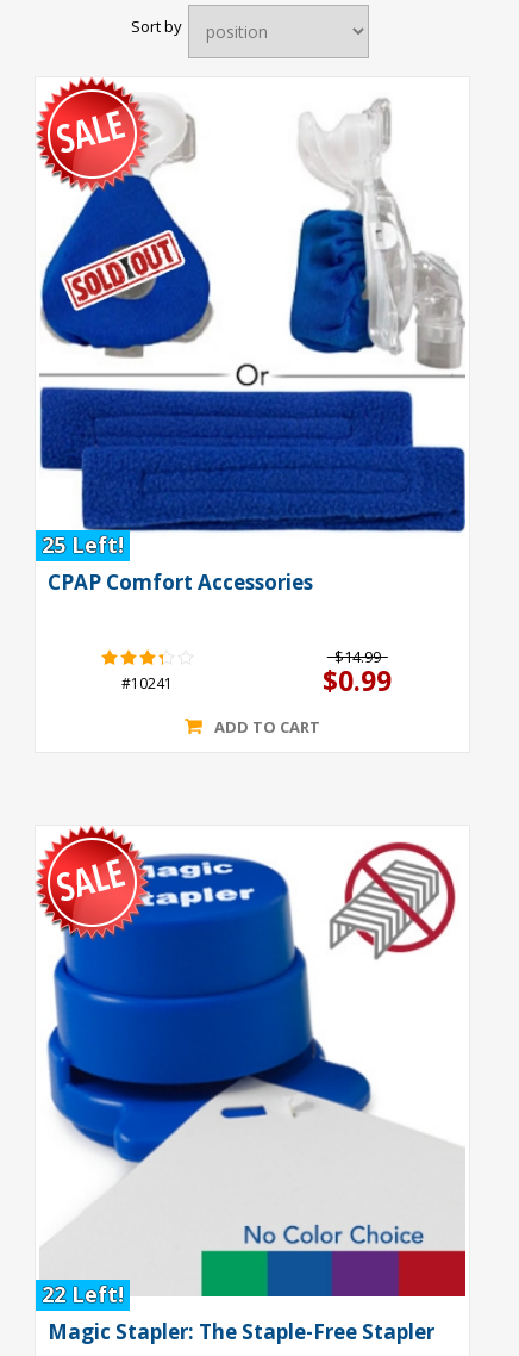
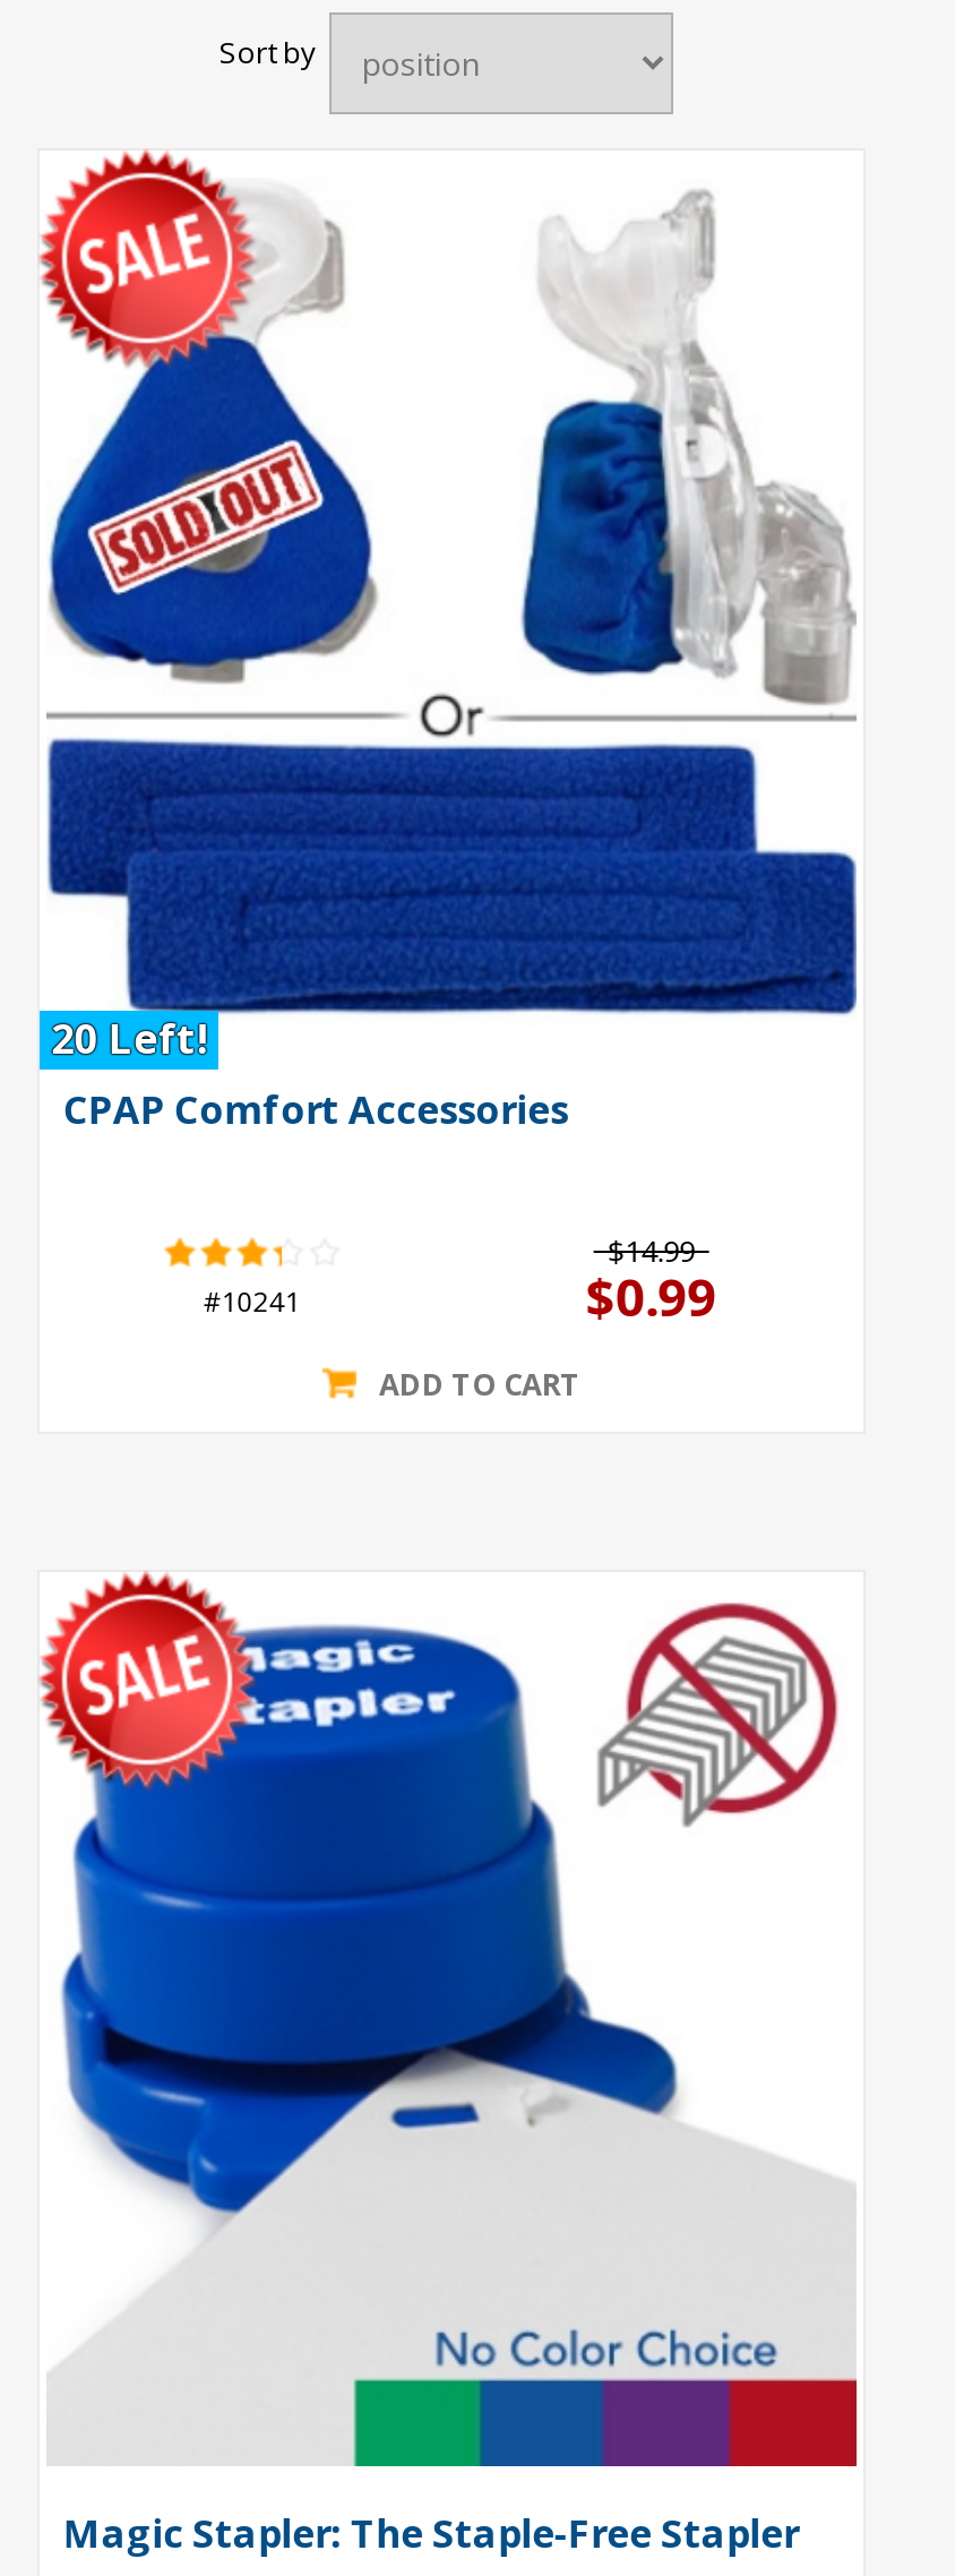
[42,530,124,559] 25 Left! -> [52,1011,208,1065] 20 Left!
[42,1280,124,1308] 22 Left! -> none

